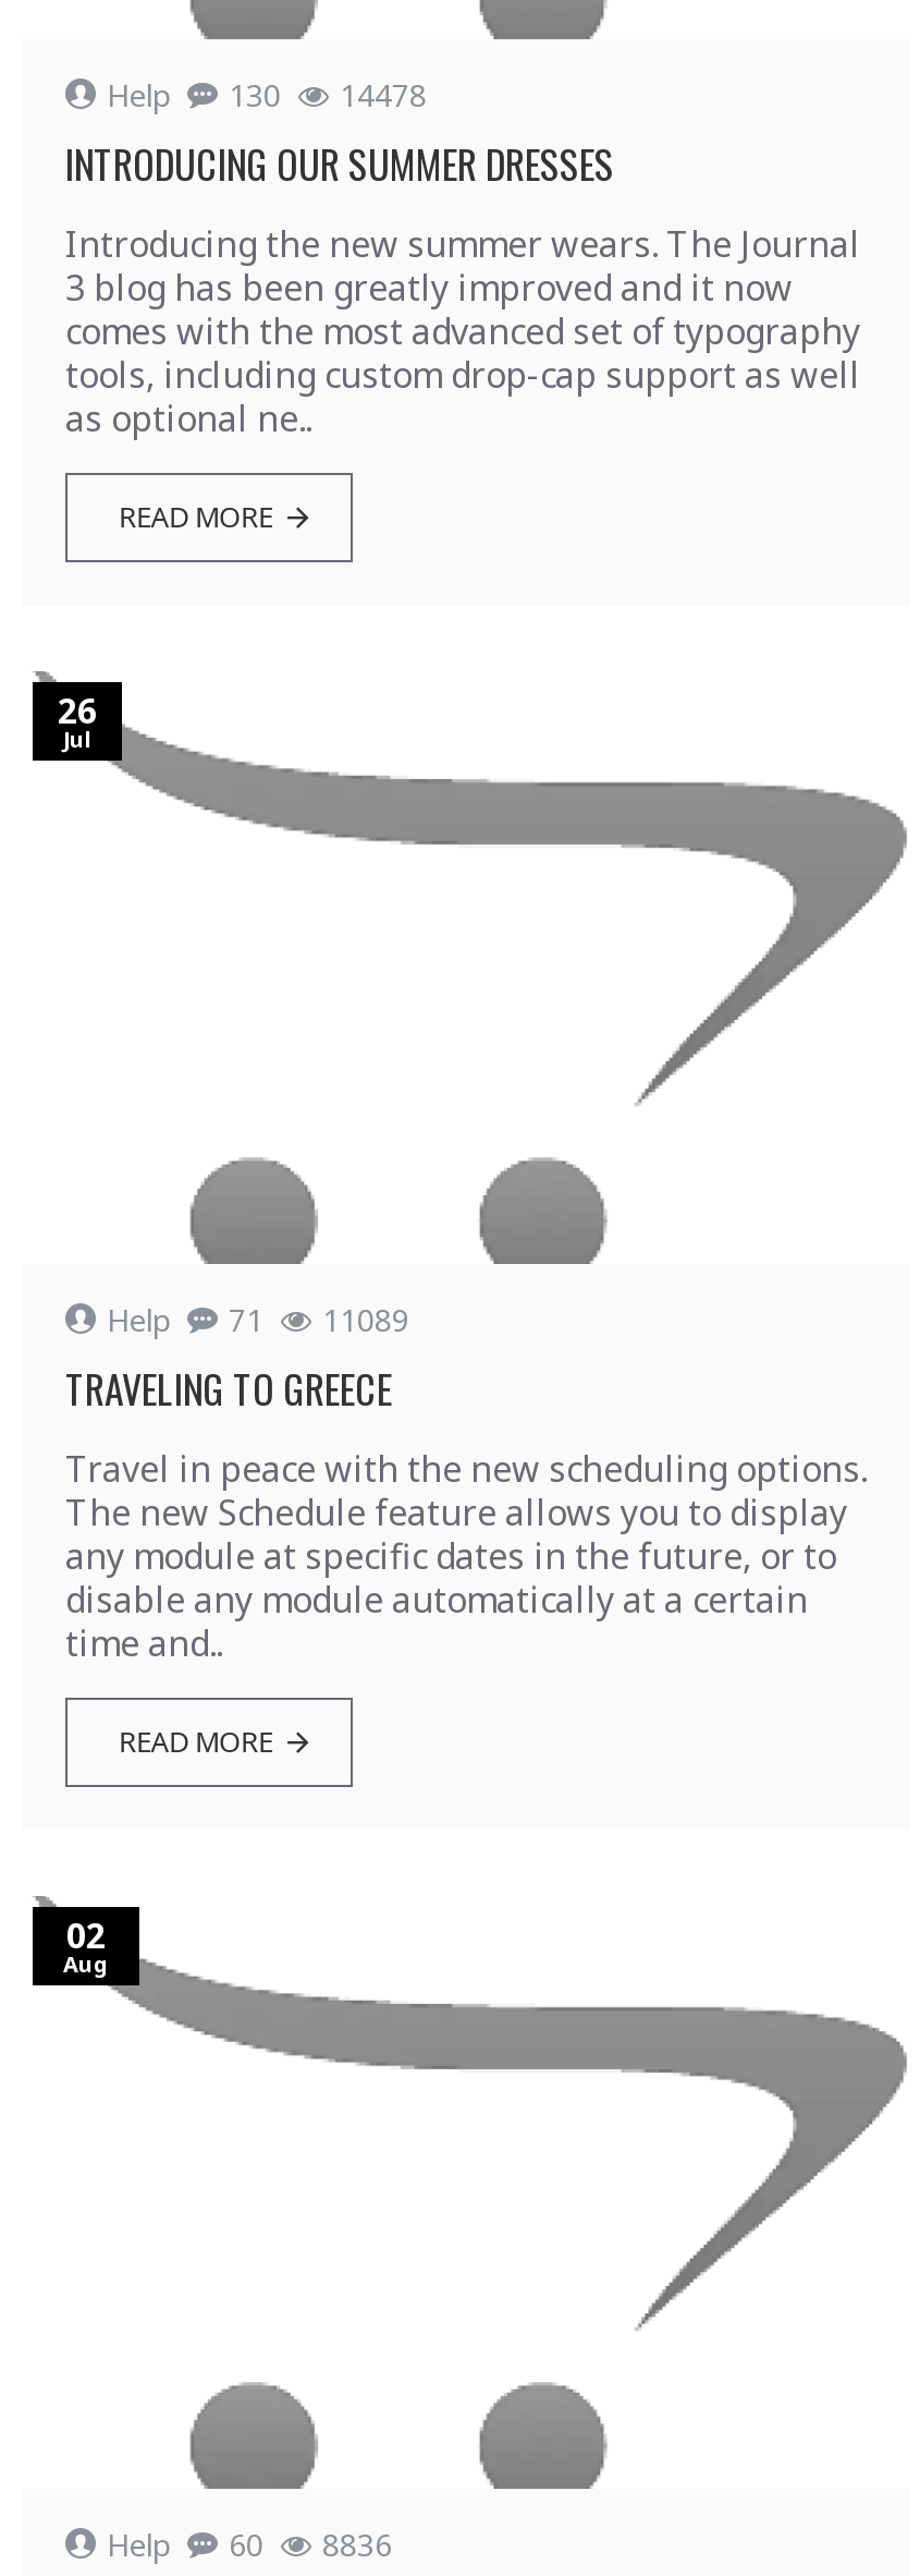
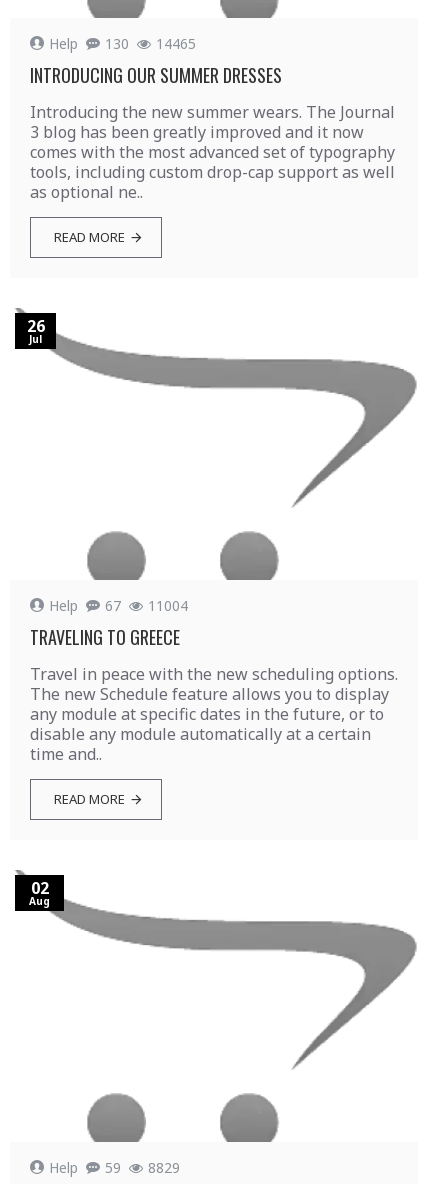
[107,74,427,116] Help 130 14478 -> [49,34,196,53] Help 130 14465
[229,1299,263,1340] 71 -> [105,596,121,615] 67
[322,1299,409,1340] 11089 -> [148,596,188,615] 11004
[229,2524,263,2565] 60 -> [105,1158,121,1177] 59
[322,2524,392,2565] 8836 -> [148,1158,180,1177] 8829

